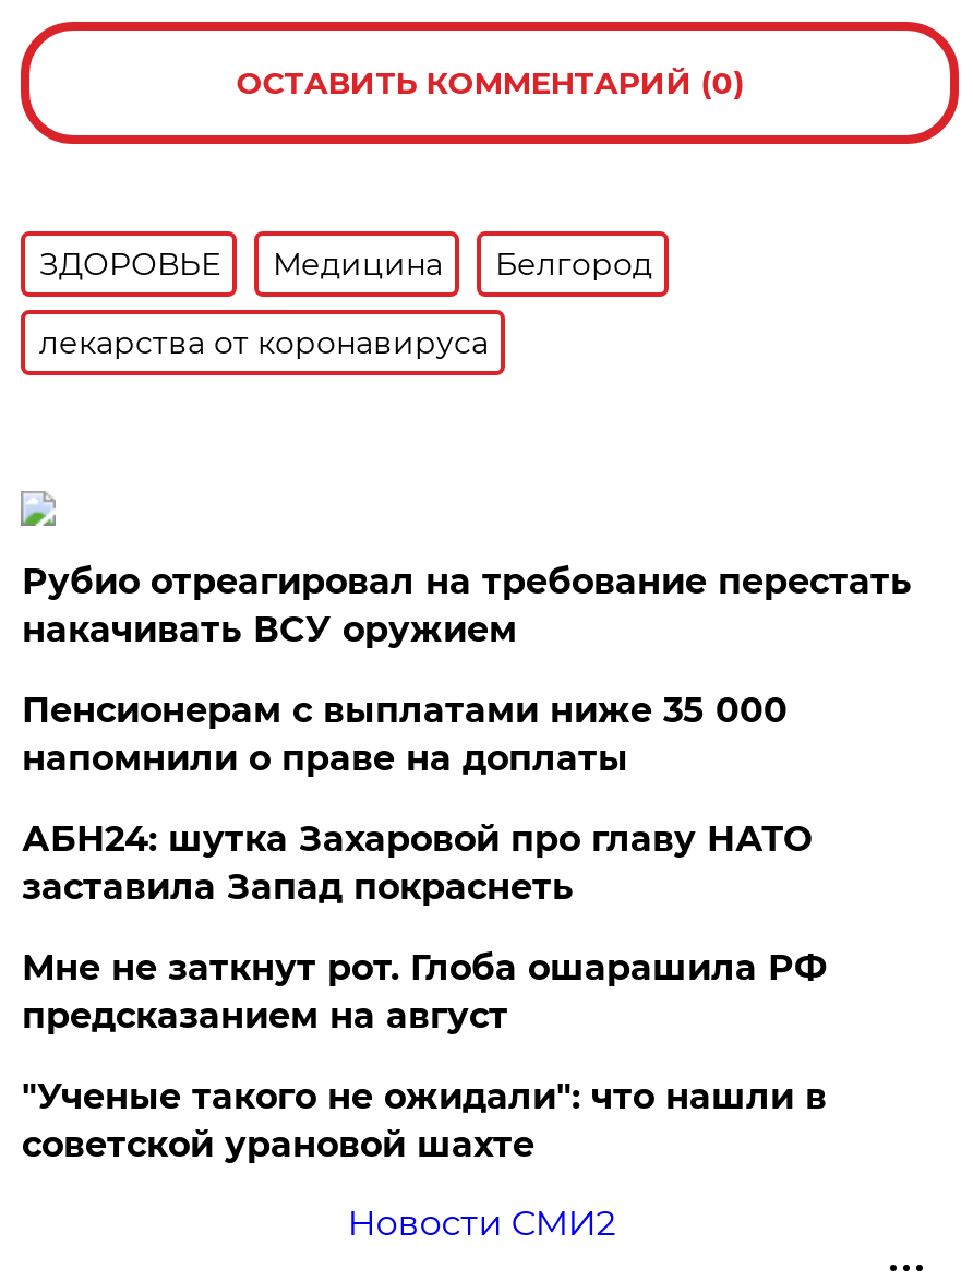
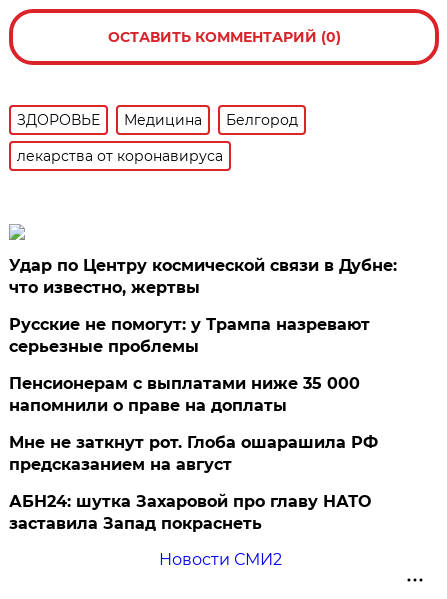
[22,561,912,650] Рубио отреагировал на требование перестать | накачивать ВСУ оружием -> [9,256,397,356] Удар по Центру космической связи в Дубне: | что известно, жертвы | Русские не помогут: у Трампа назревают | серьезные проблемы
moved [22,689,787,779] -> [9,374,360,415]: Пенсионерам с выплатами ниже 35 000 | напомнили о праве на доплаты
moved [22,818,811,908] -> [9,492,371,533]: АБН24: шутка Захаровой про главу НАТО | заставила Запад покраснеть
[22,1076,827,1165] "Ученые такого не ожидали": что нашли в | советской урановой шахте -> none

